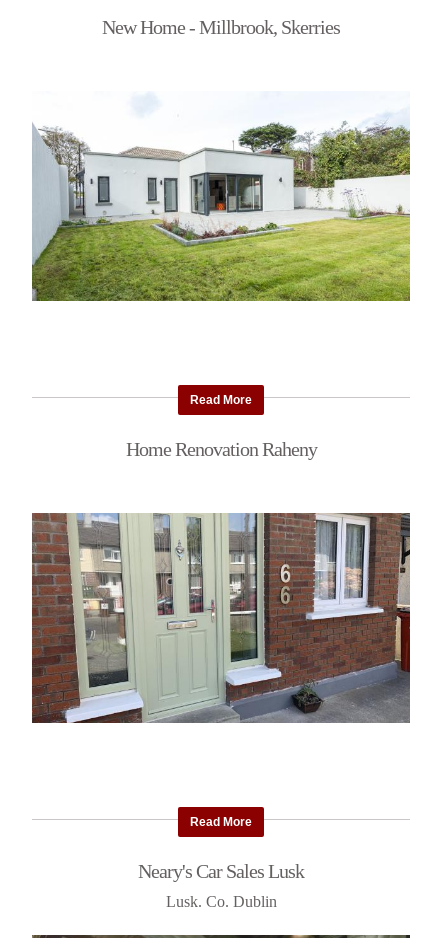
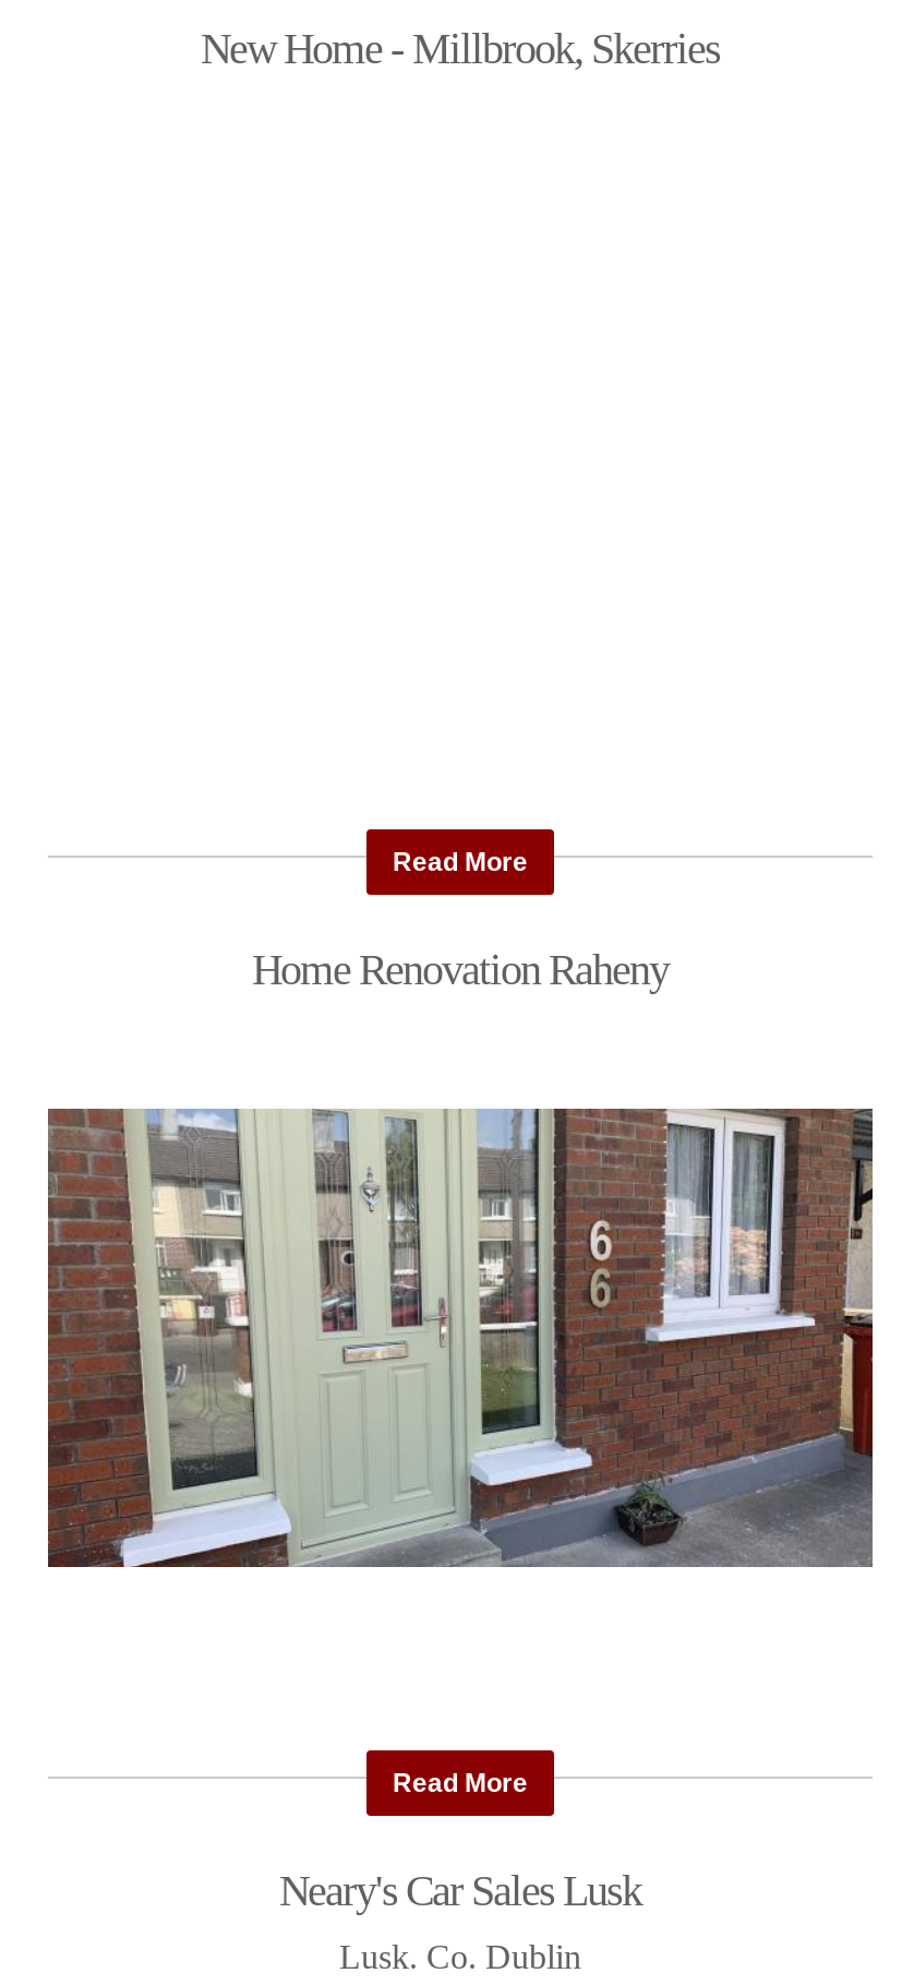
[31,113,411,302] [image] -> none

